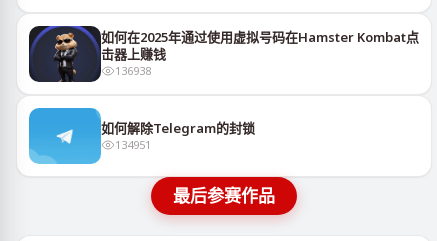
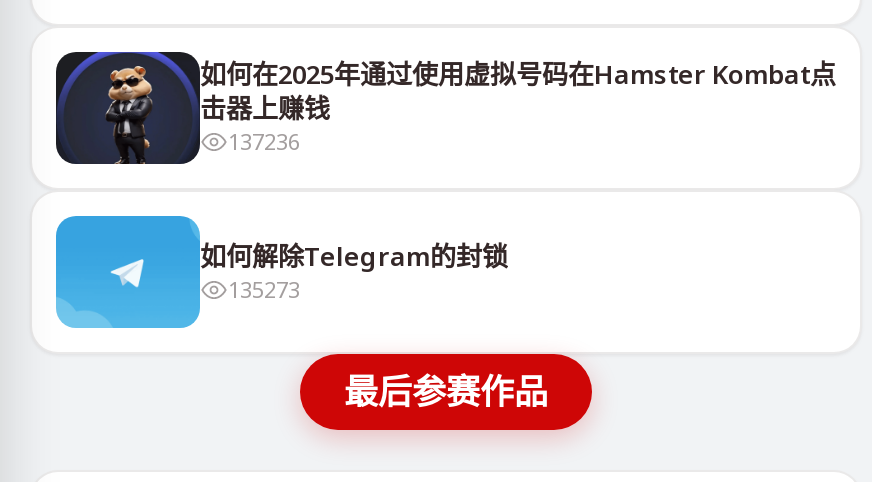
[115,63,151,78] 136938 -> [228,127,300,157] 137236
[115,137,151,152] 134951 -> [228,274,300,304] 135273

